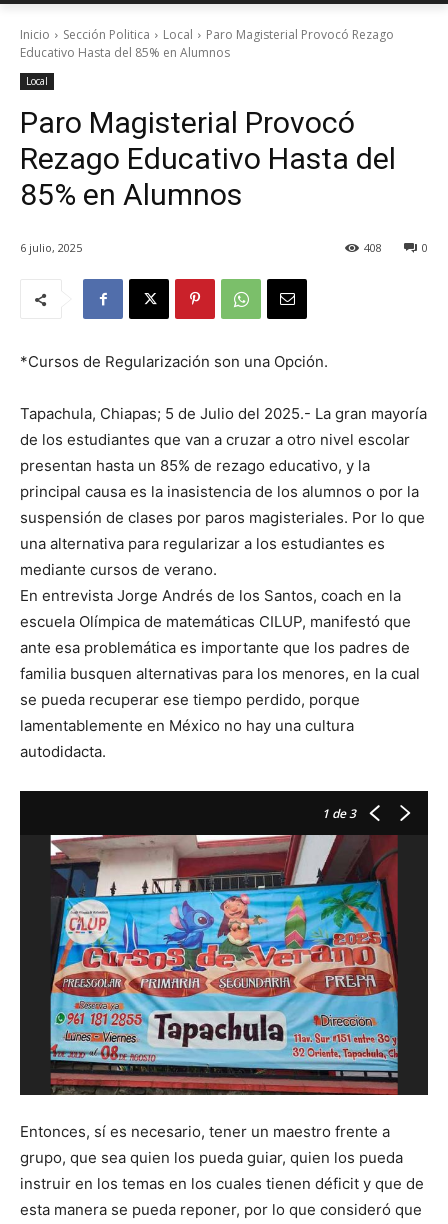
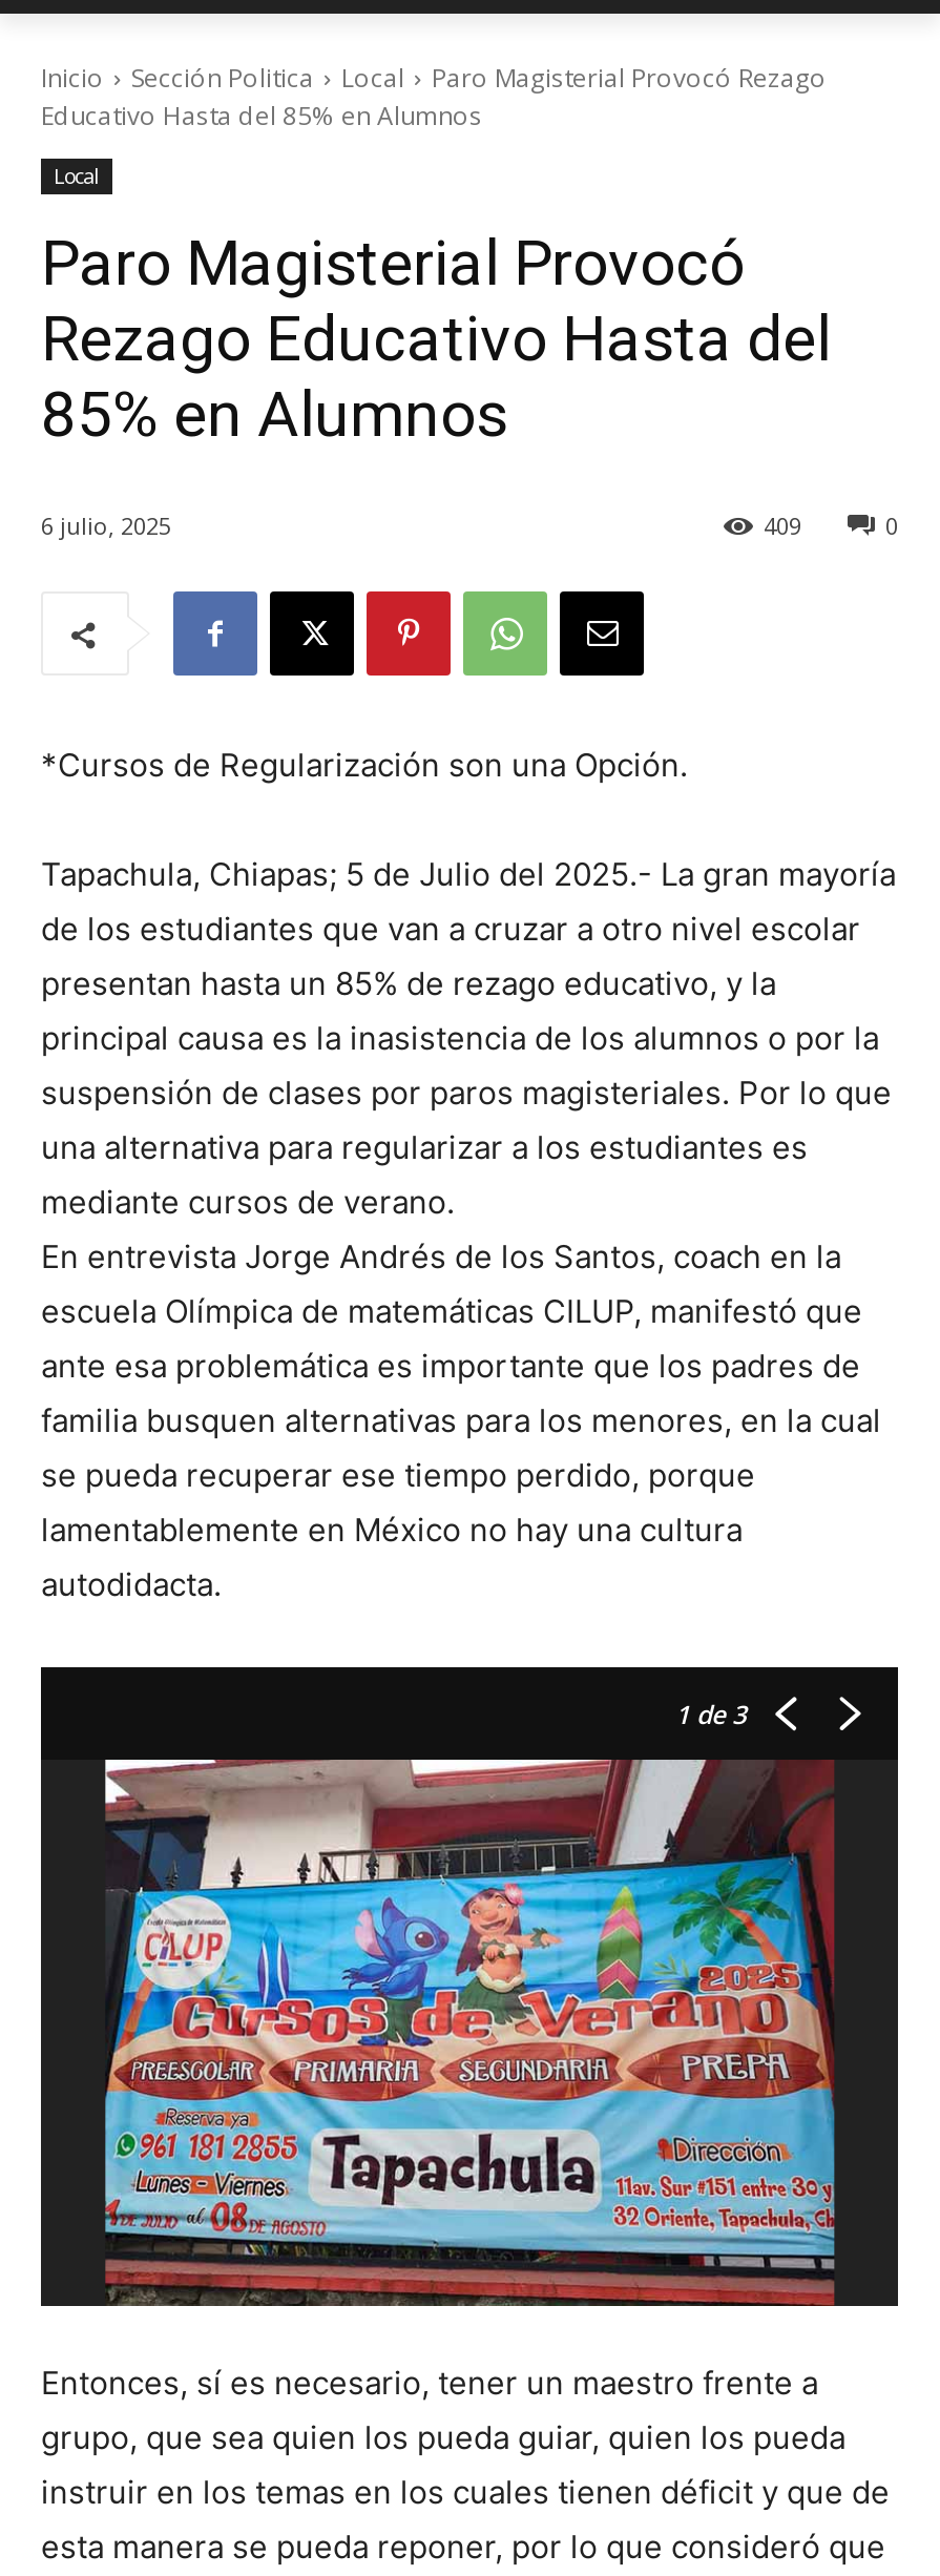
[364,240,382,255] 408 -> [764,510,801,541] 409

